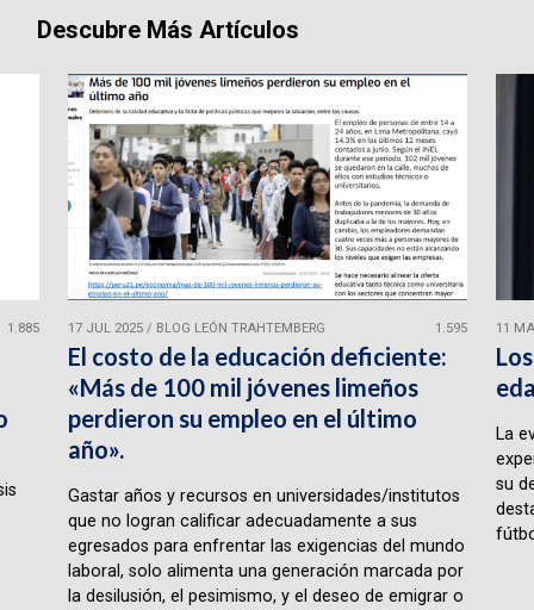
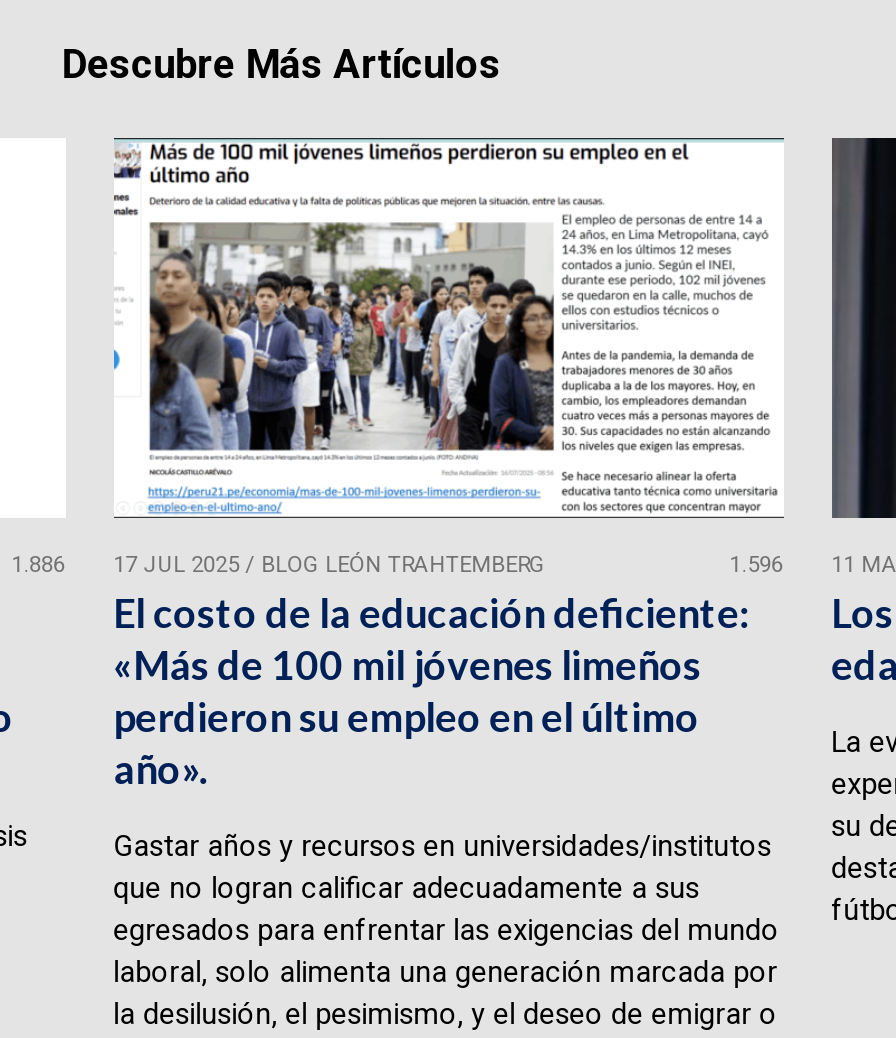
[7,321,325,336] 1.885 17 JUL 2025 / BLOG LEÓN TRAHTEMBERG -> [11,552,545,578] 1.886 17 JUL 2025 / BLOG LEÓN TRAHTEMBERG
[435,321,467,336] 1.595 -> [729,552,783,578] 1.596

